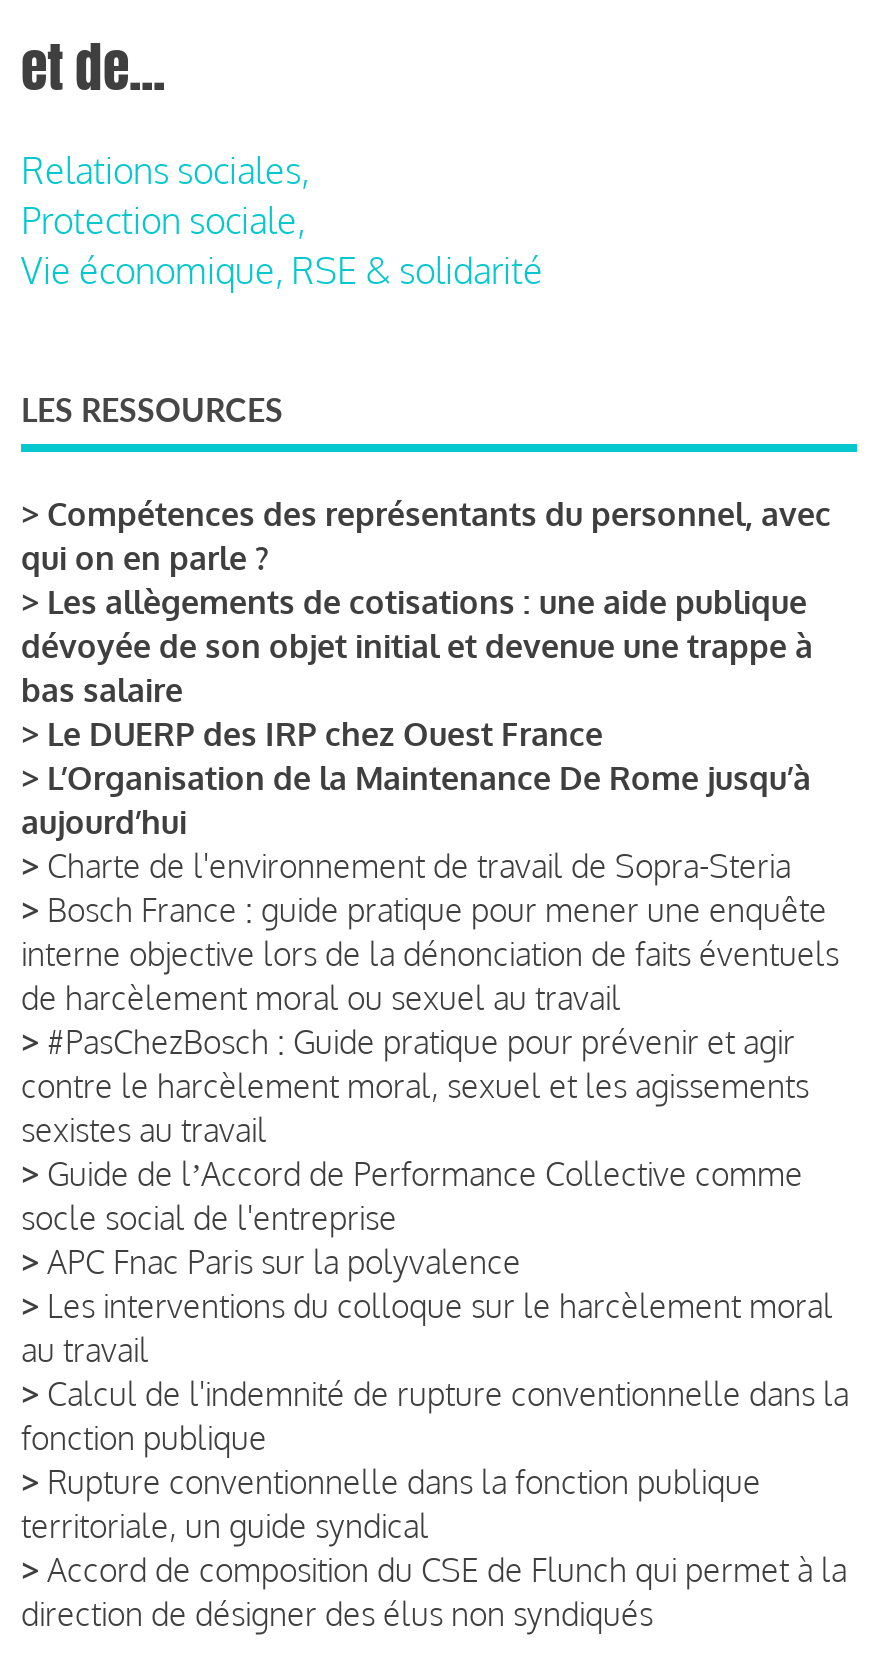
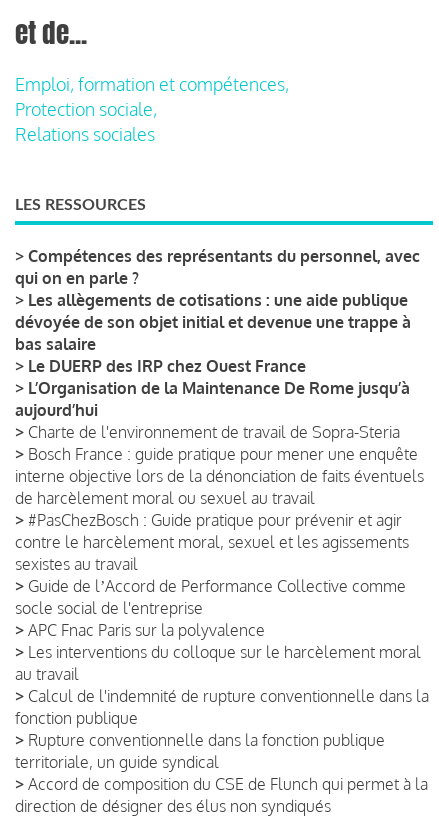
[21,148,309,192] Relations sociales, -> [15,73,289,95] Emploi, formation et compétences,
[21,248,543,292] Vie économique, RSE & solidarité -> [15,123,155,145] Relations sociales

